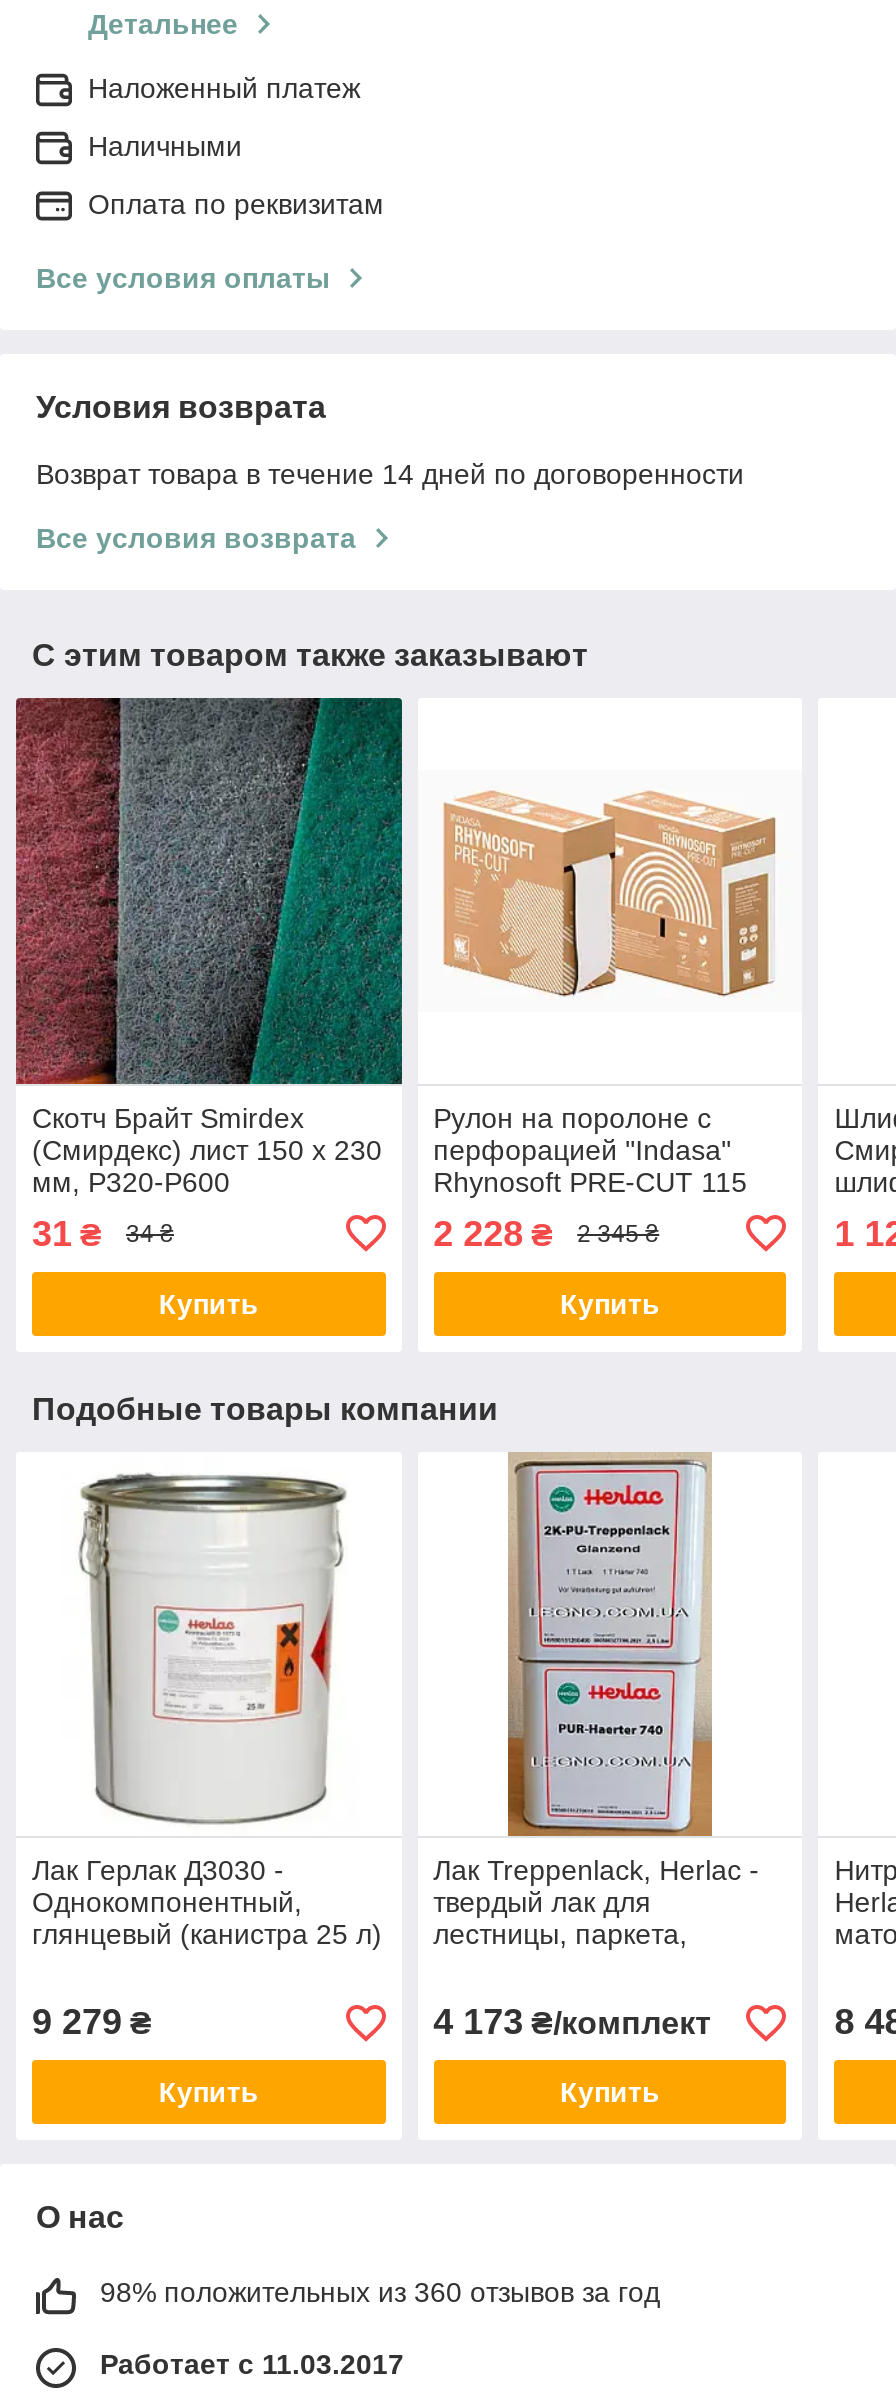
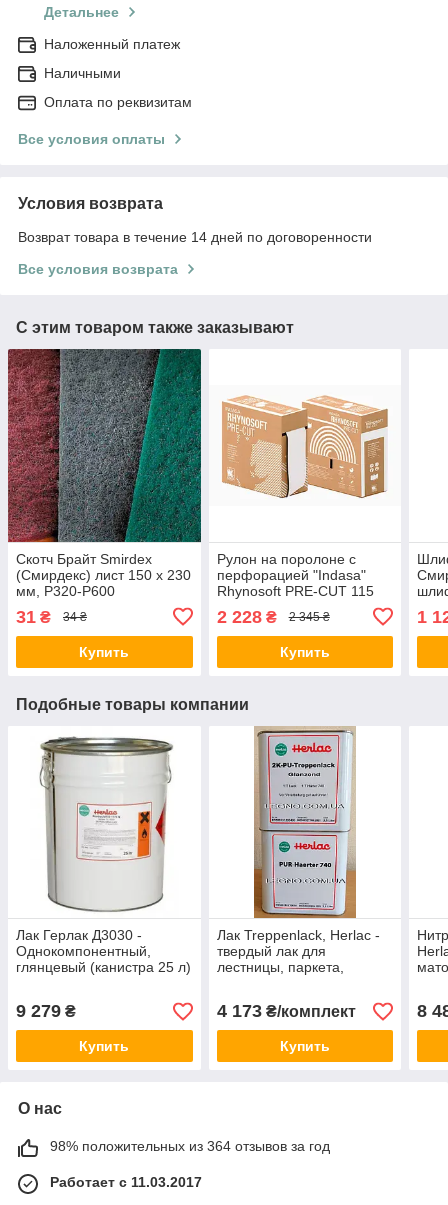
[100,2277,660,2309] 98% положительных из 360 отзывов за год -> [50,1138,330,1154] 98% положительных из 364 отзывов за год

